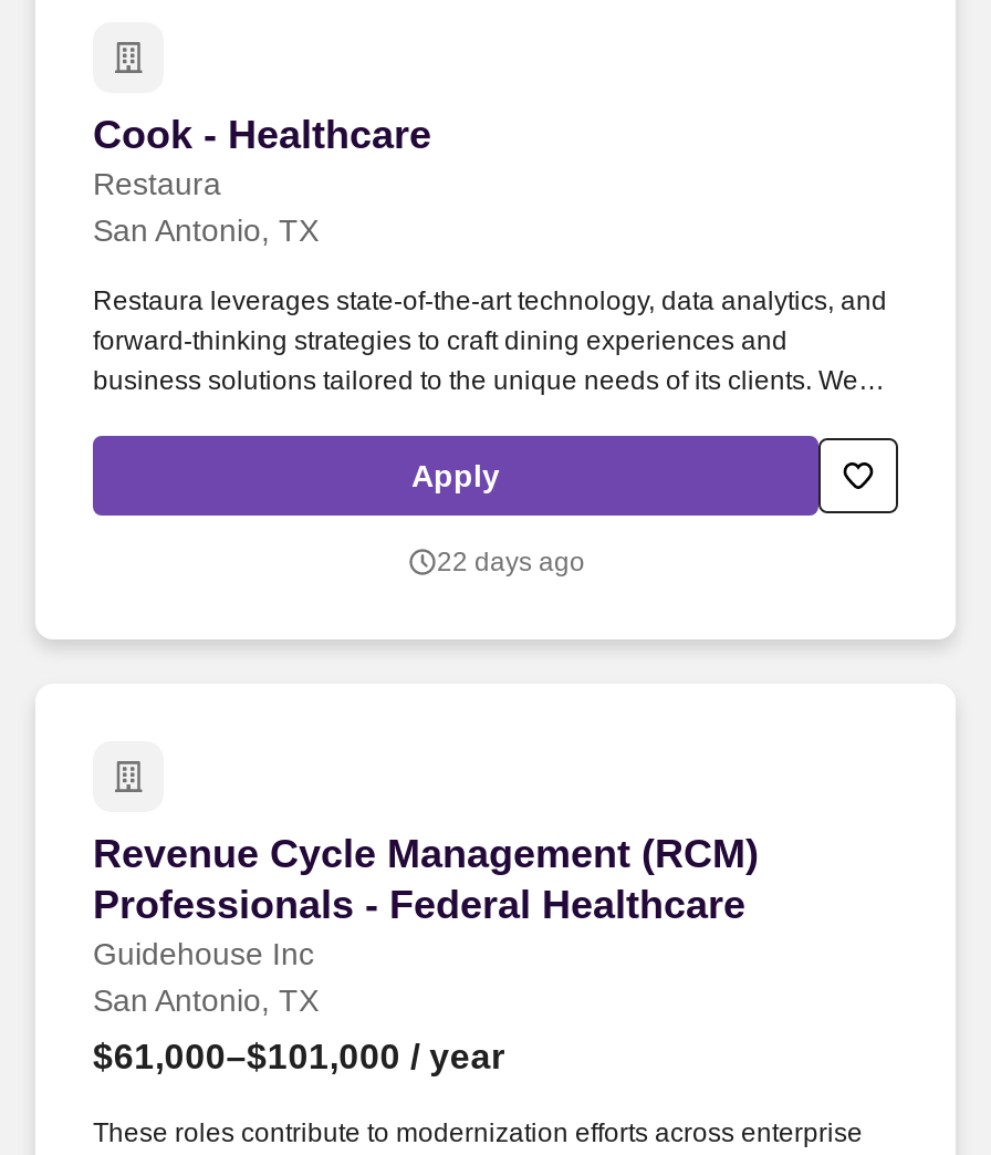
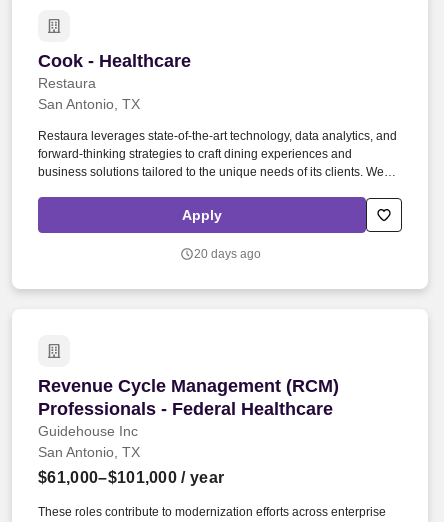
[437,547,585,577] 22 days ago -> [193,247,260,261] 20 days ago

